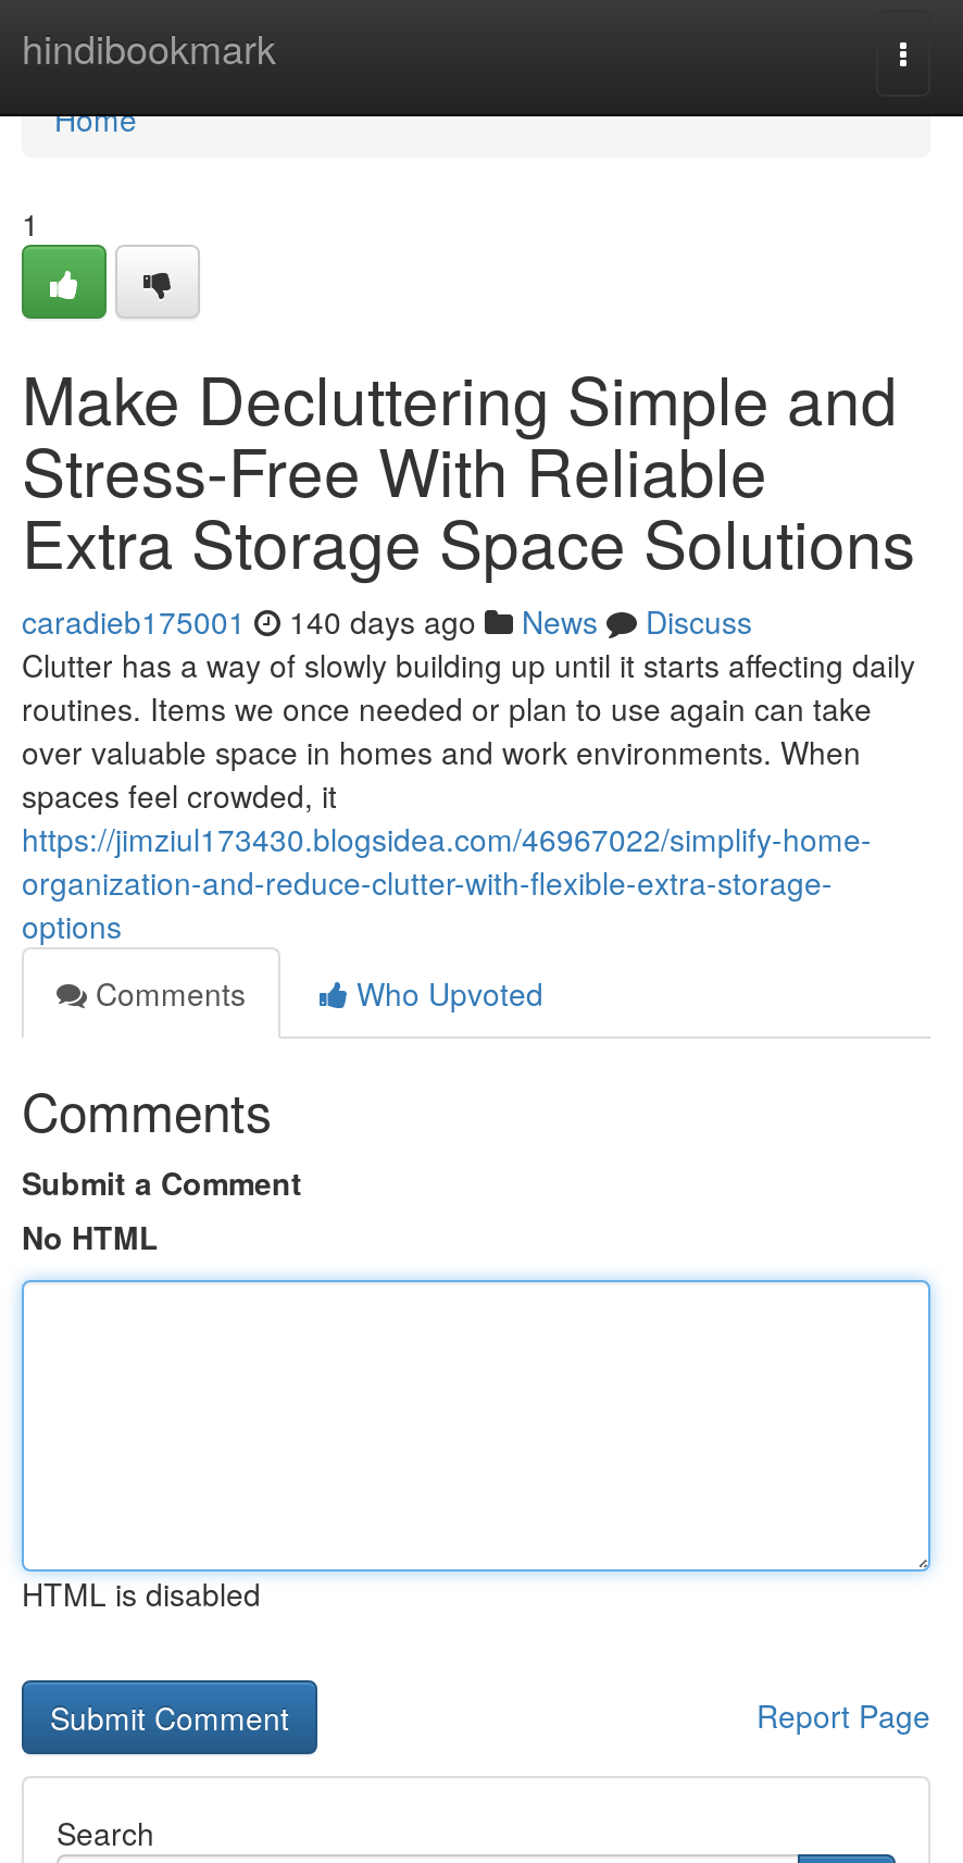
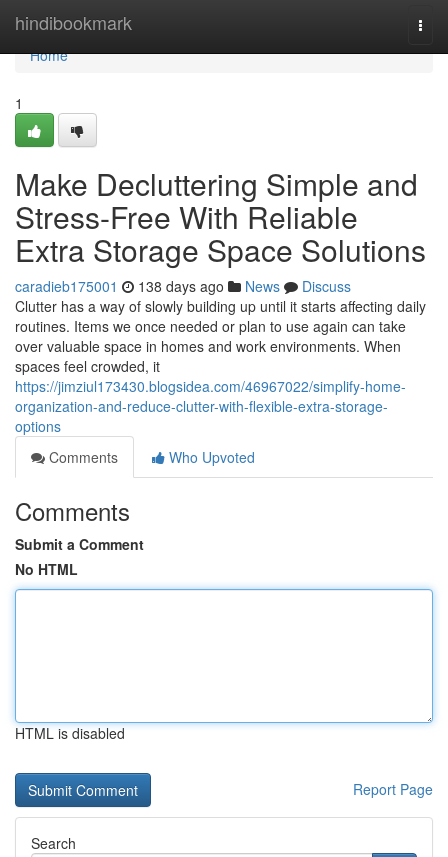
[22,599,752,643] caradieb175001 140 days ago News Discuss -> [15,276,351,296] caradieb175001 138 days ago News Discuss

